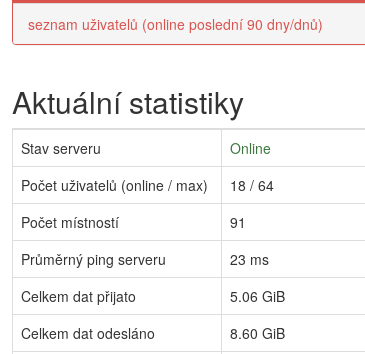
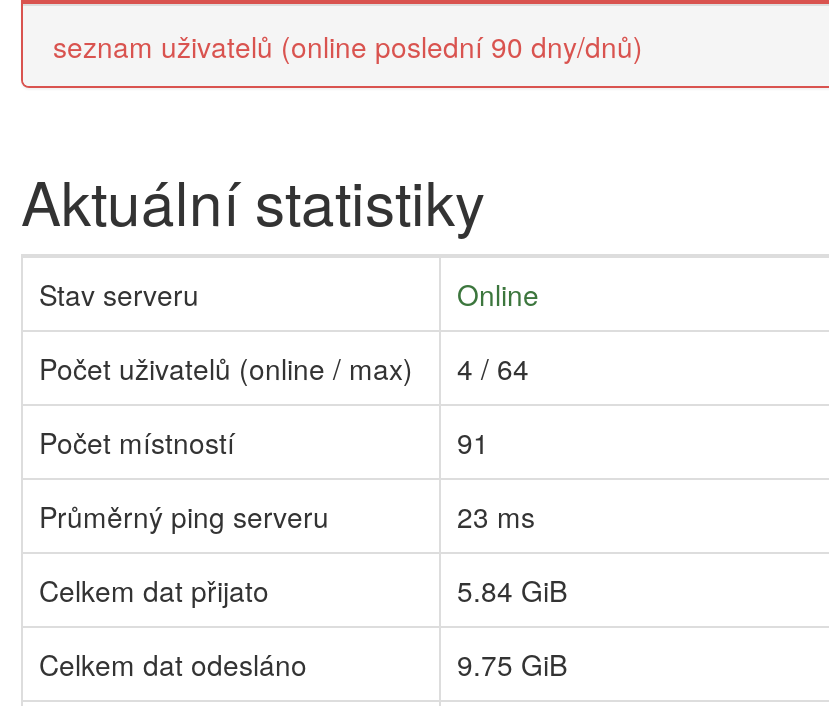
[21,175,274,195] Počet uživatelů (online / max) 18 / 64 -> [39,349,529,389] Počet uživatelů (online / max) 4 / 64
[230,286,285,306] 5.06 GiB -> [457,571,567,611] 5.84 GiB
[230,323,285,343] 8.60 GiB -> [457,645,567,685] 9.75 GiB

